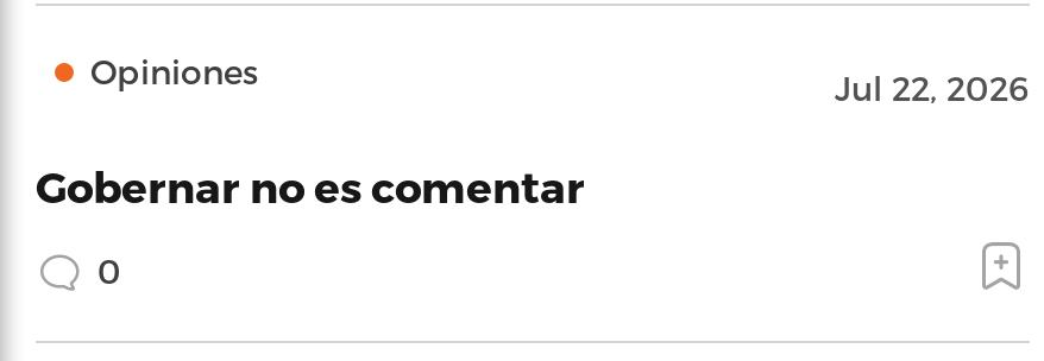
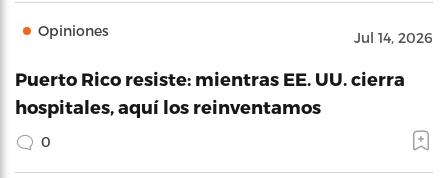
[835,68,1030,109] Jul 22, 2026 -> [354,29,433,46] Jul 14, 2026
[36,161,585,211] Gobernar no es comentar -> [15,68,405,117] Puerto Rico resiste: mientras EE. UU. cierra | hospitales, aquí los reinventamos

